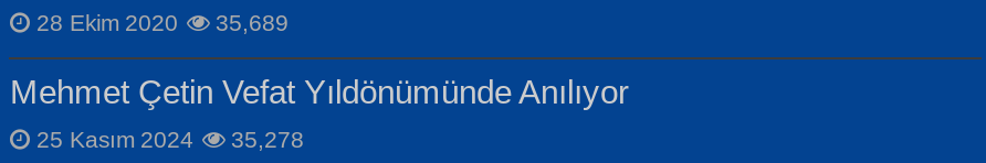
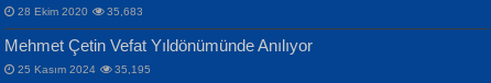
[36,11,289,35] 28 Ekim 2020 35,689 -> [18,5,144,17] 28 Ekim 2020 35,683
[36,128,304,152] 25 Kasım 2024 35,278 -> [18,63,151,75] 25 Kasım 2024 35,195

